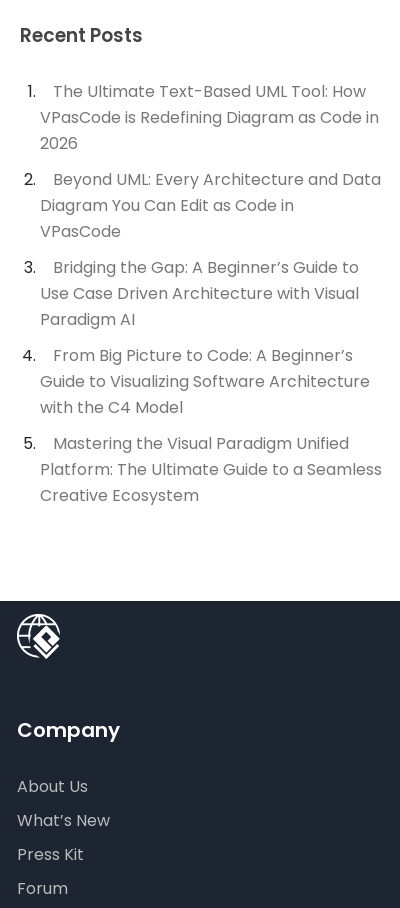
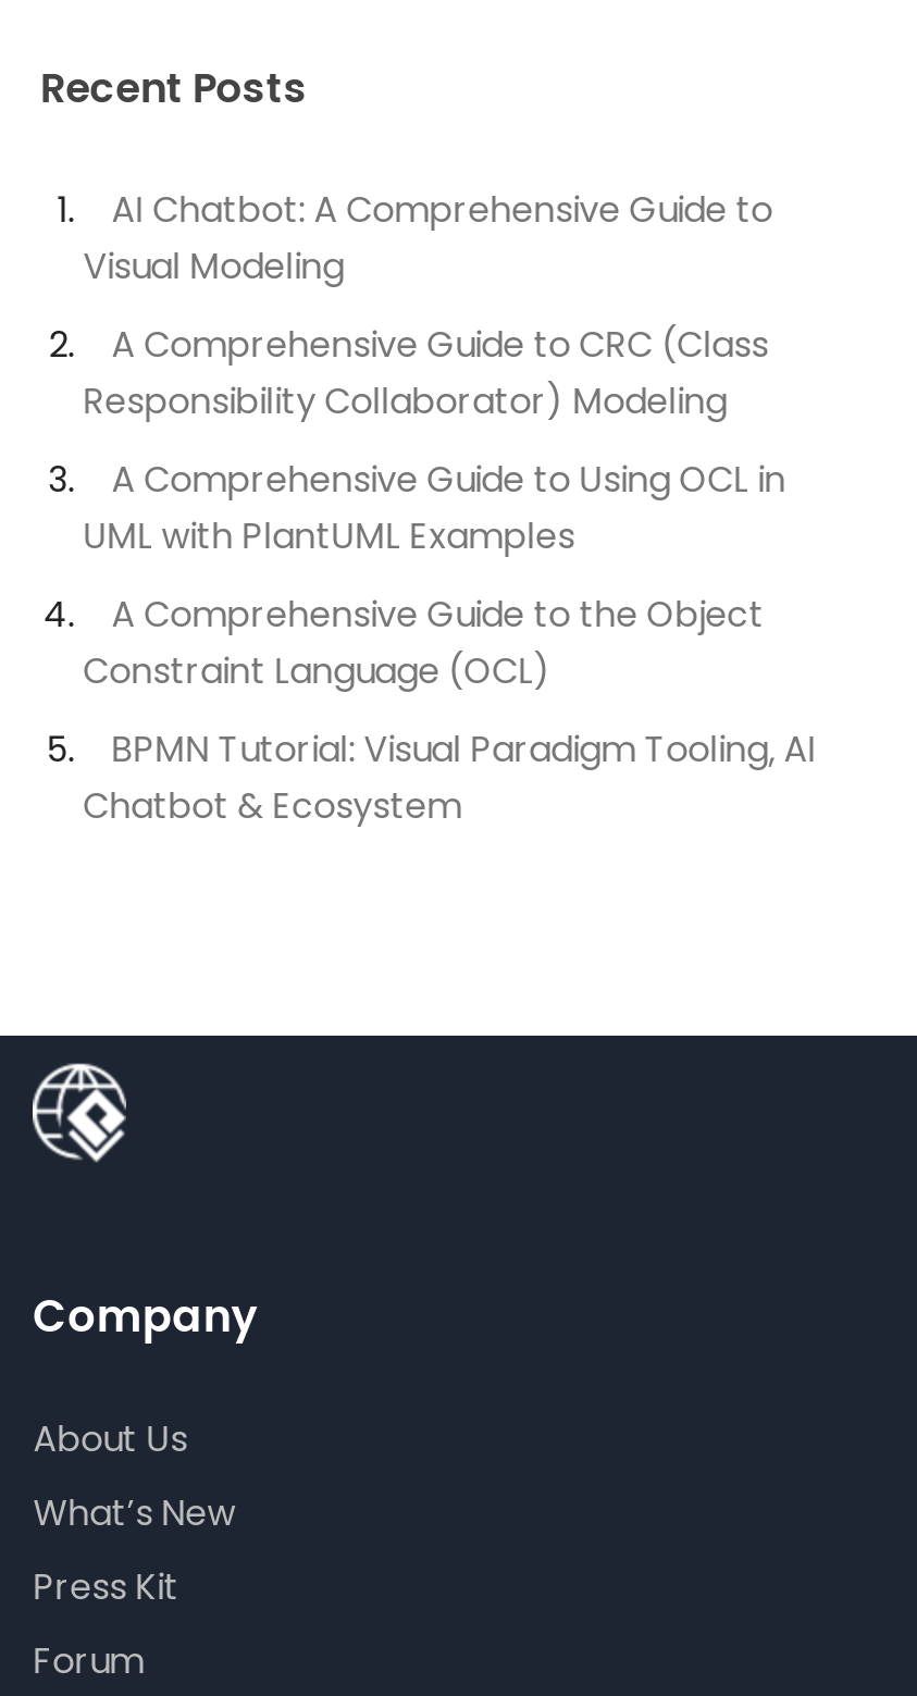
[40,80,379,155] The Ultimate Text-Based UML Tool: How | VPasCode is Redefining Diagram as Code in | 2026 -> [83,185,773,292] AI Chatbot: A Comprehensive Guide to | Visual Modeling
[40,168,381,243] Beyond UML: Every Architecture and Data | Diagram You Can Edit as Code in | VPasCode -> [83,320,768,426] A Comprehensive Guide to CRC (Class | Responsibility Collaborator) Modeling
[40,256,359,331] Bridging the Gap: A Beginner’s Guide to | Use Case Driven Architecture with Visual | Paradigm AI -> [83,455,786,561] A Comprehensive Guide to Using OCL in | UML with PlantUML Examples
[40,344,370,419] From Big Picture to Code: A Beginner’s | Guide to Visualizing Software Architecture | with the C4 Model -> [83,590,764,696] A Comprehensive Guide to the Object | Constraint Language (OCL)
[40,432,382,507] Mastering the Visual Paradigm Unified | Platform: The Ultimate Guide to a Seamless | Creative Ecosystem -> [83,725,816,831] BPMN Tutorial: Visual Paradigm Tooling, AI | Chatbot & Ecosystem

